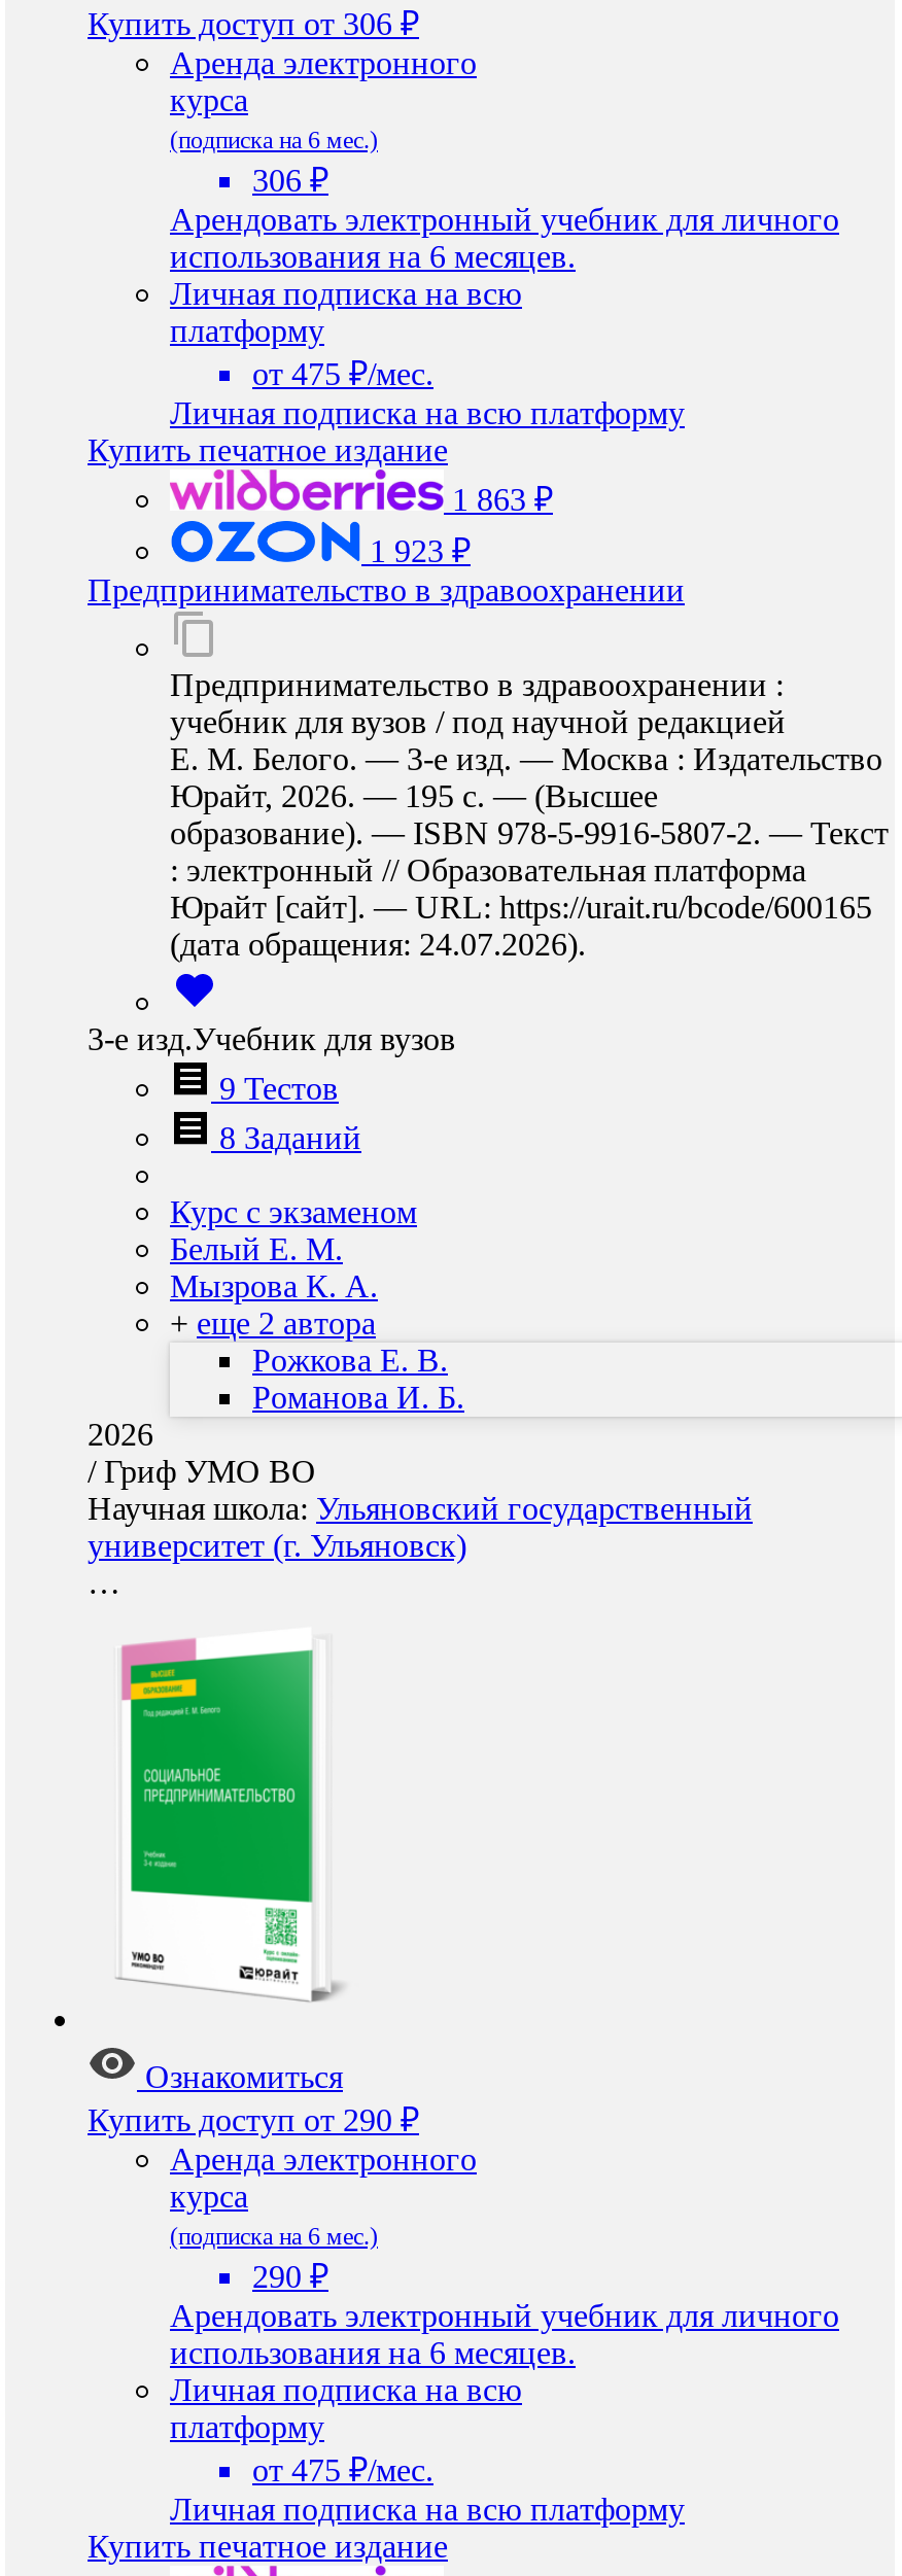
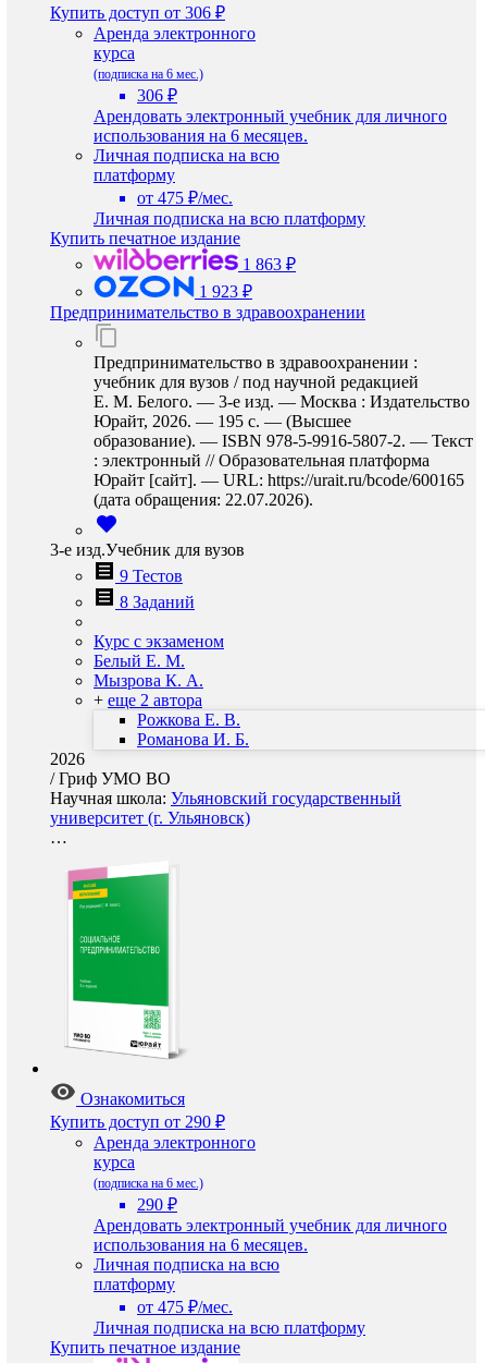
[170,927,586,962] (дата обращения: 24.07.2026). -> [94,490,313,509] (дата обращения: 22.07.2026).

